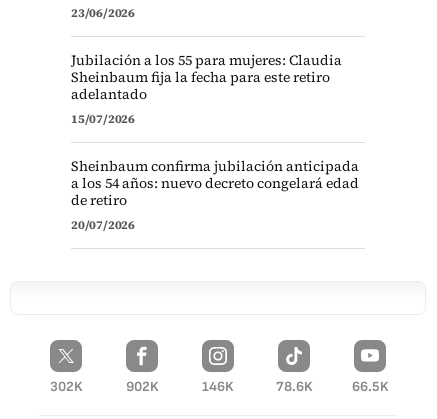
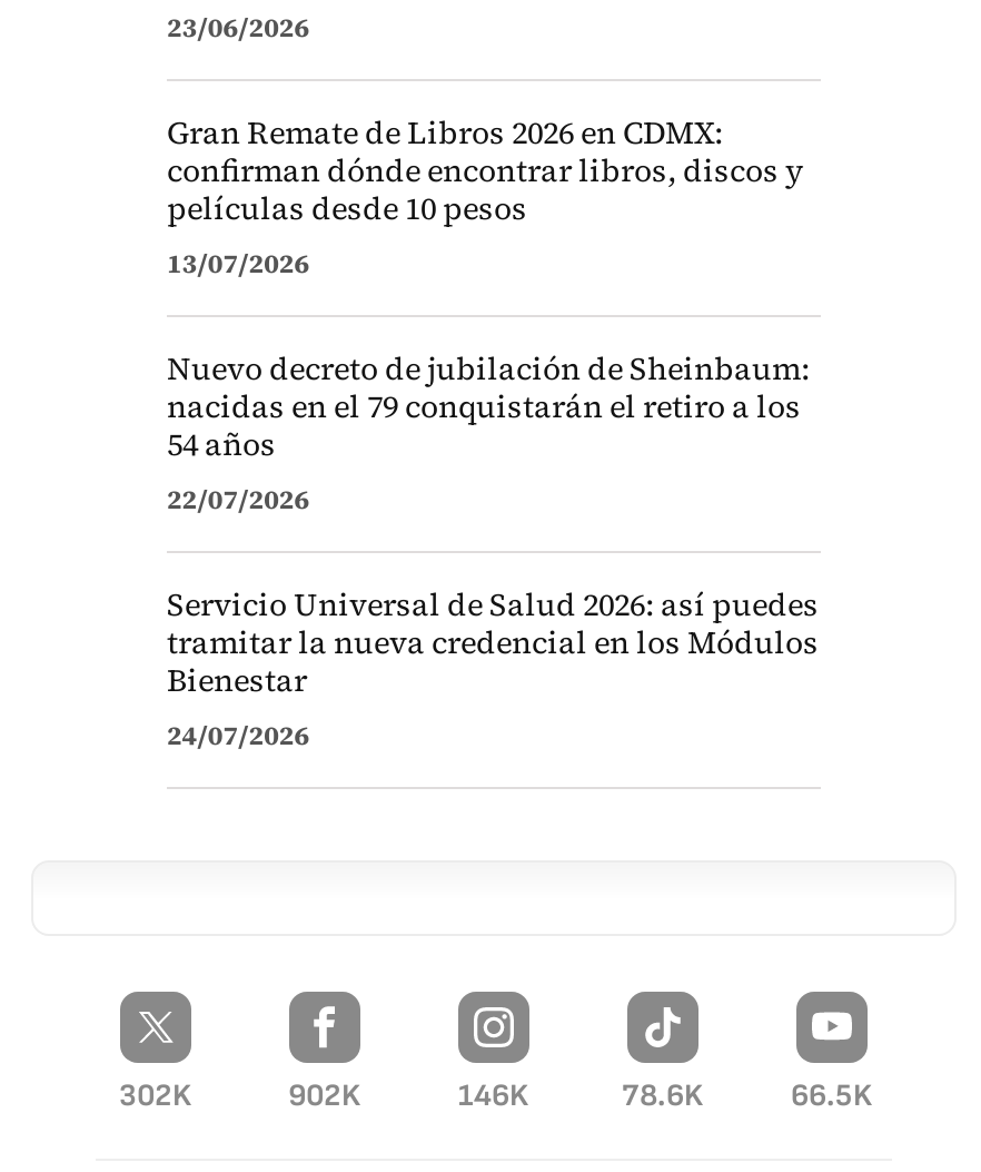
[71,50,359,233] Jubilación a los 55 para mujeres: Claudia | Sheinbaum fija la fecha para este retiro | adelantado | 15/07/2026 | Sheinbaum confirma jubilación anticipada | a los 54 años: nuevo decreto congelará edad | de retiro | 20/07/2026 -> [167,110,819,753] Gran Remate de Libros 2026 en CDMX: | confirman dónde encontrar libros, discos y | películas desde 10 pesos | 13/07/2026 | Nuevo decreto de jubilación de Sheinbaum: | nacidas en el 79 conquistarán el retiro a los | 54 años | 22/07/2026 | Servicio Universal de Salud 2026: así puedes | tramitar la nueva credencial en los Módulos | Bienestar | 24/07/2026

